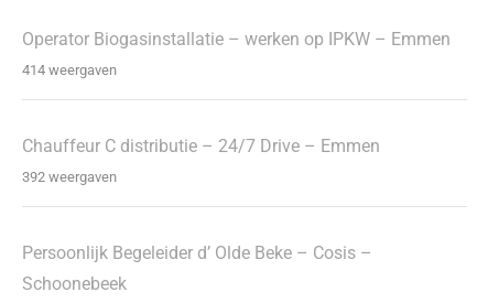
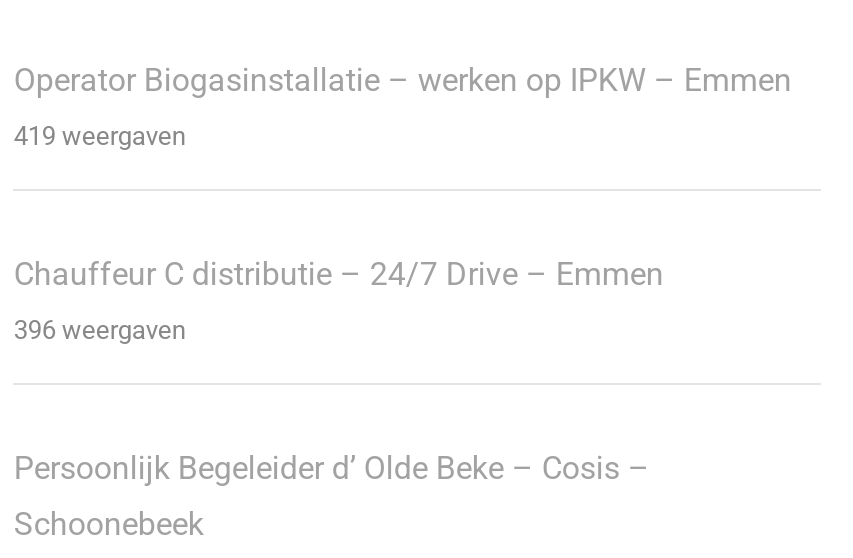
[22,62,117,79] 414 weergaven -> [14,121,186,151] 419 weergaven
[22,169,117,186] 392 weergaven -> [14,315,186,345] 396 weergaven

